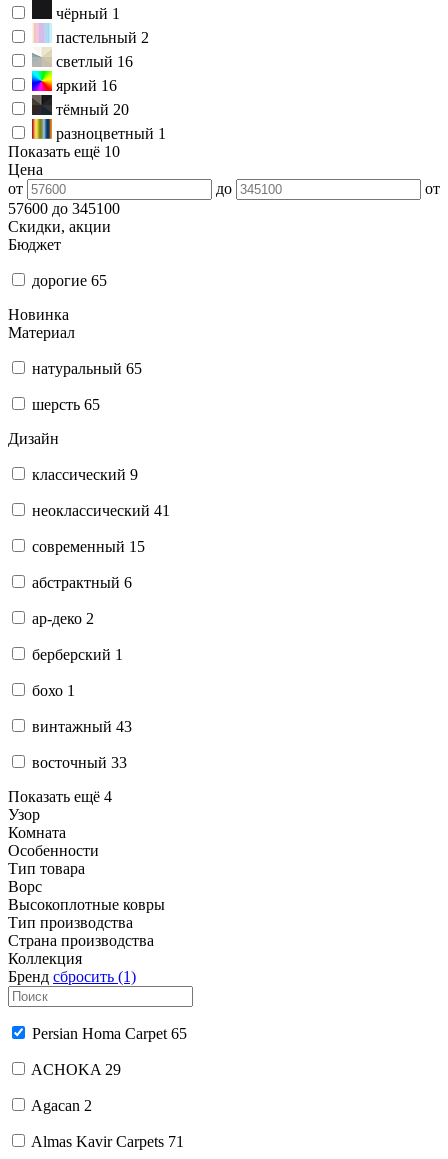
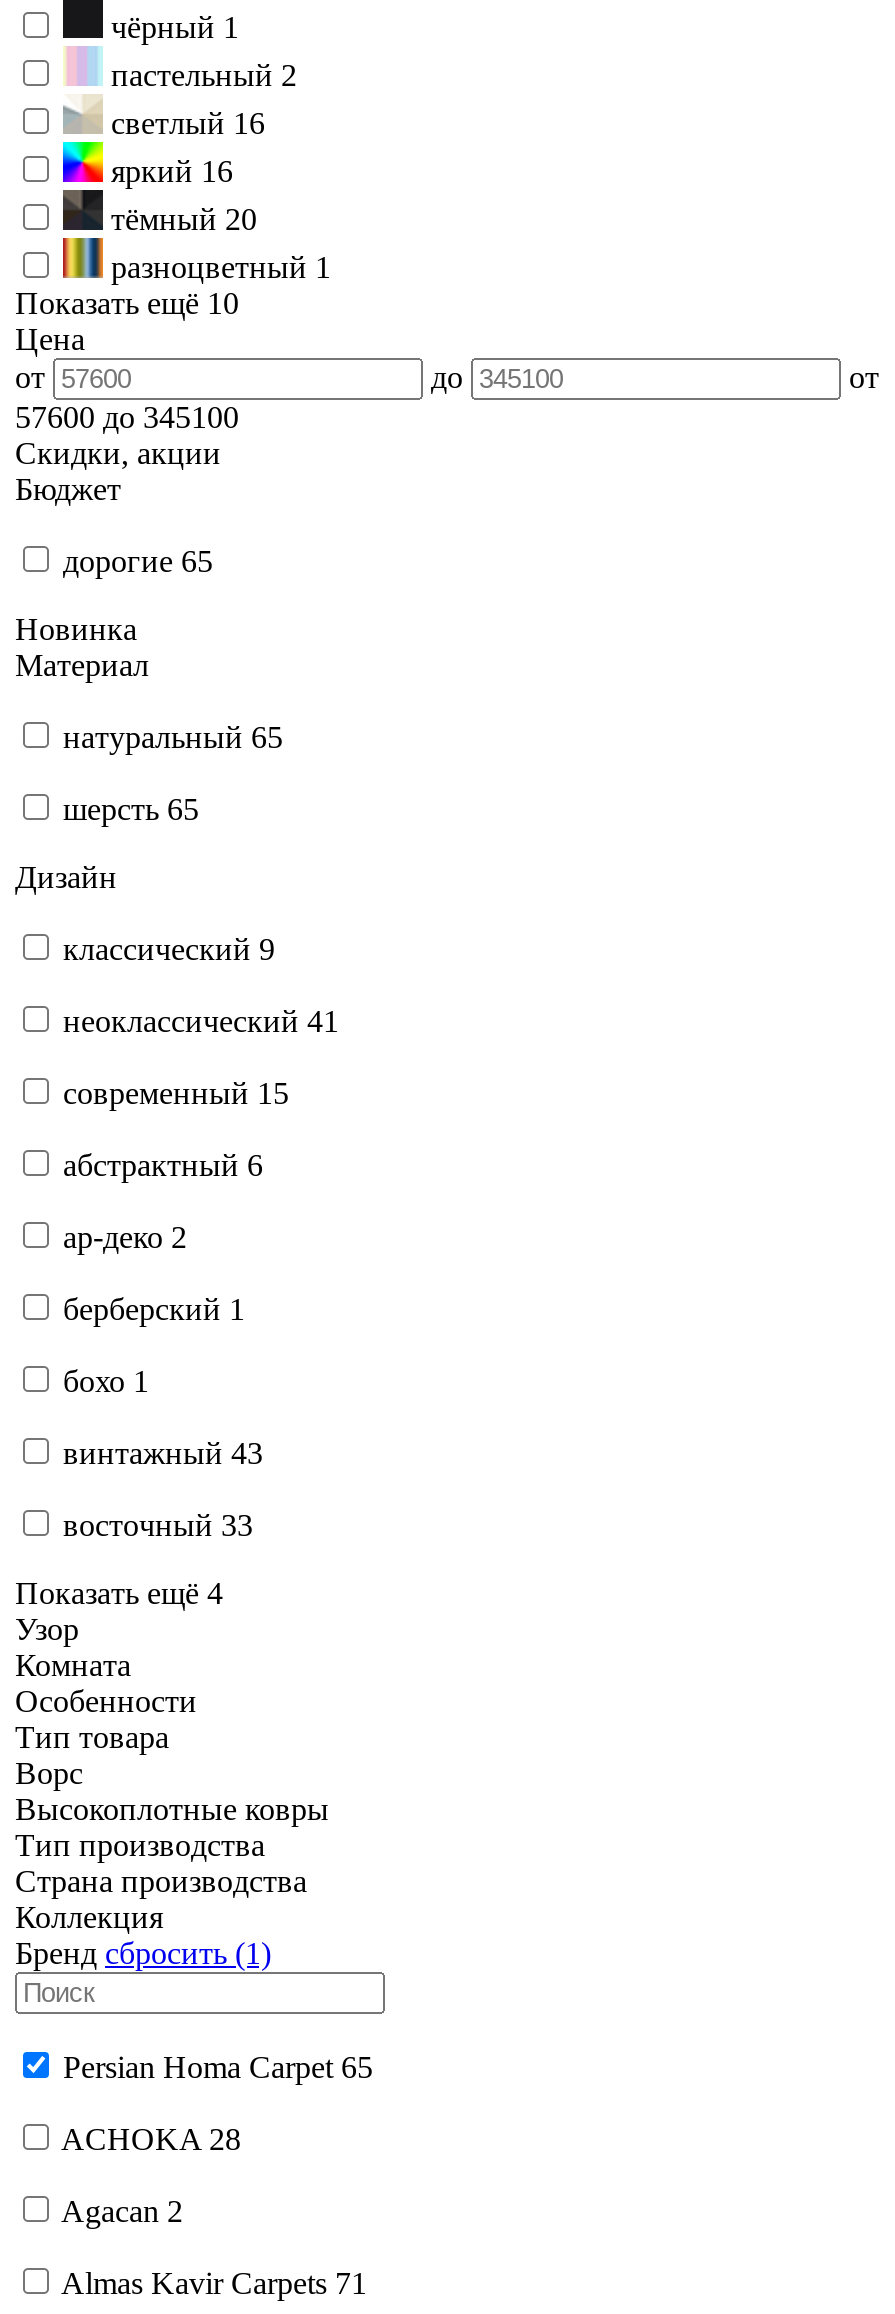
[31,1061,121,1078] ACHOKA 29 -> [61,2122,241,2156] ACHOKA 28

